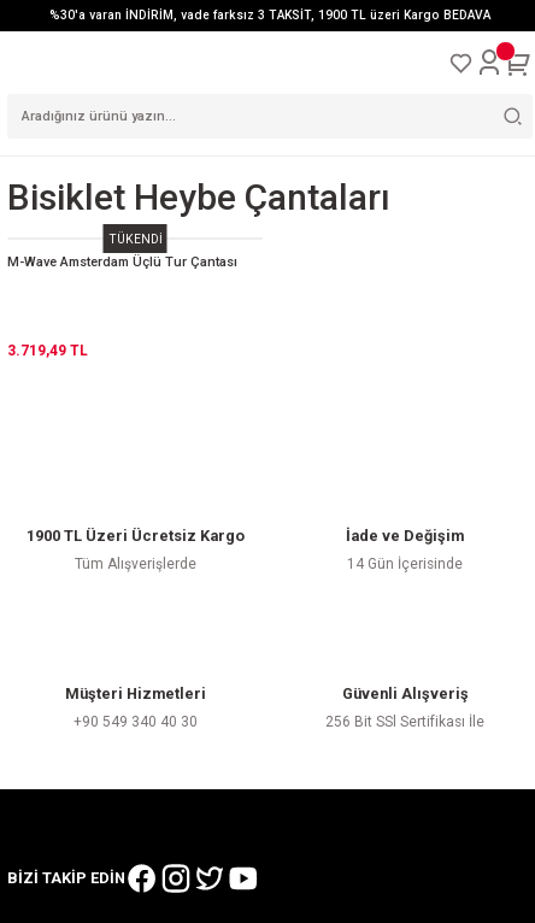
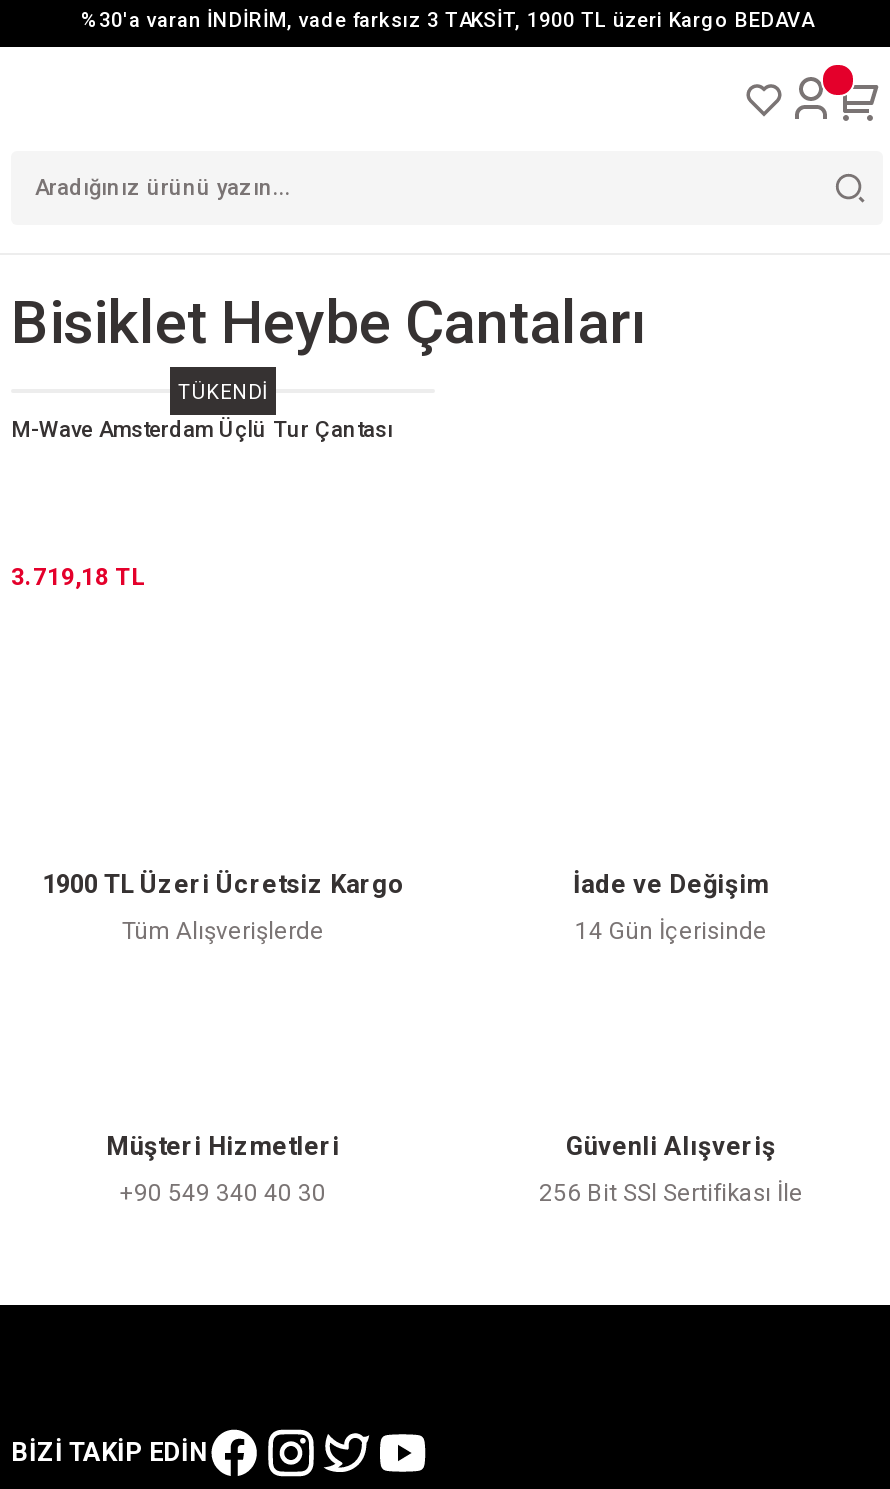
[7,342,88,359] 3.719,49 TL -> [11,563,145,591] 3.719,18 TL

